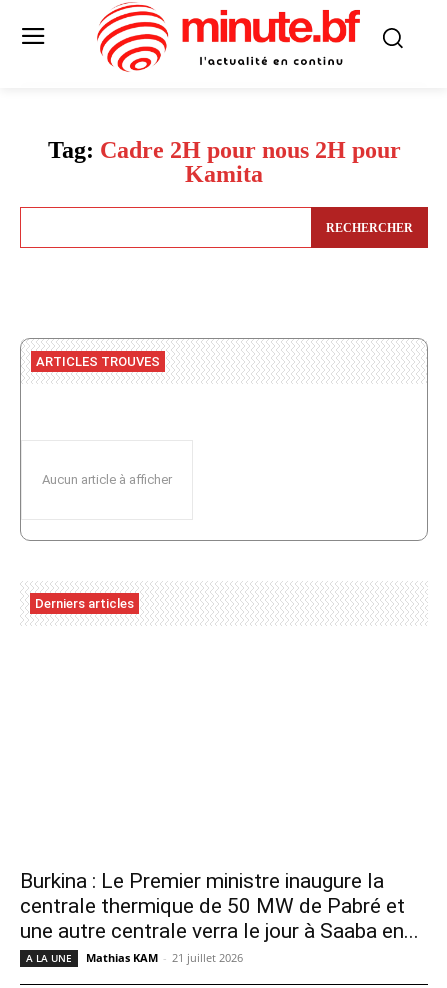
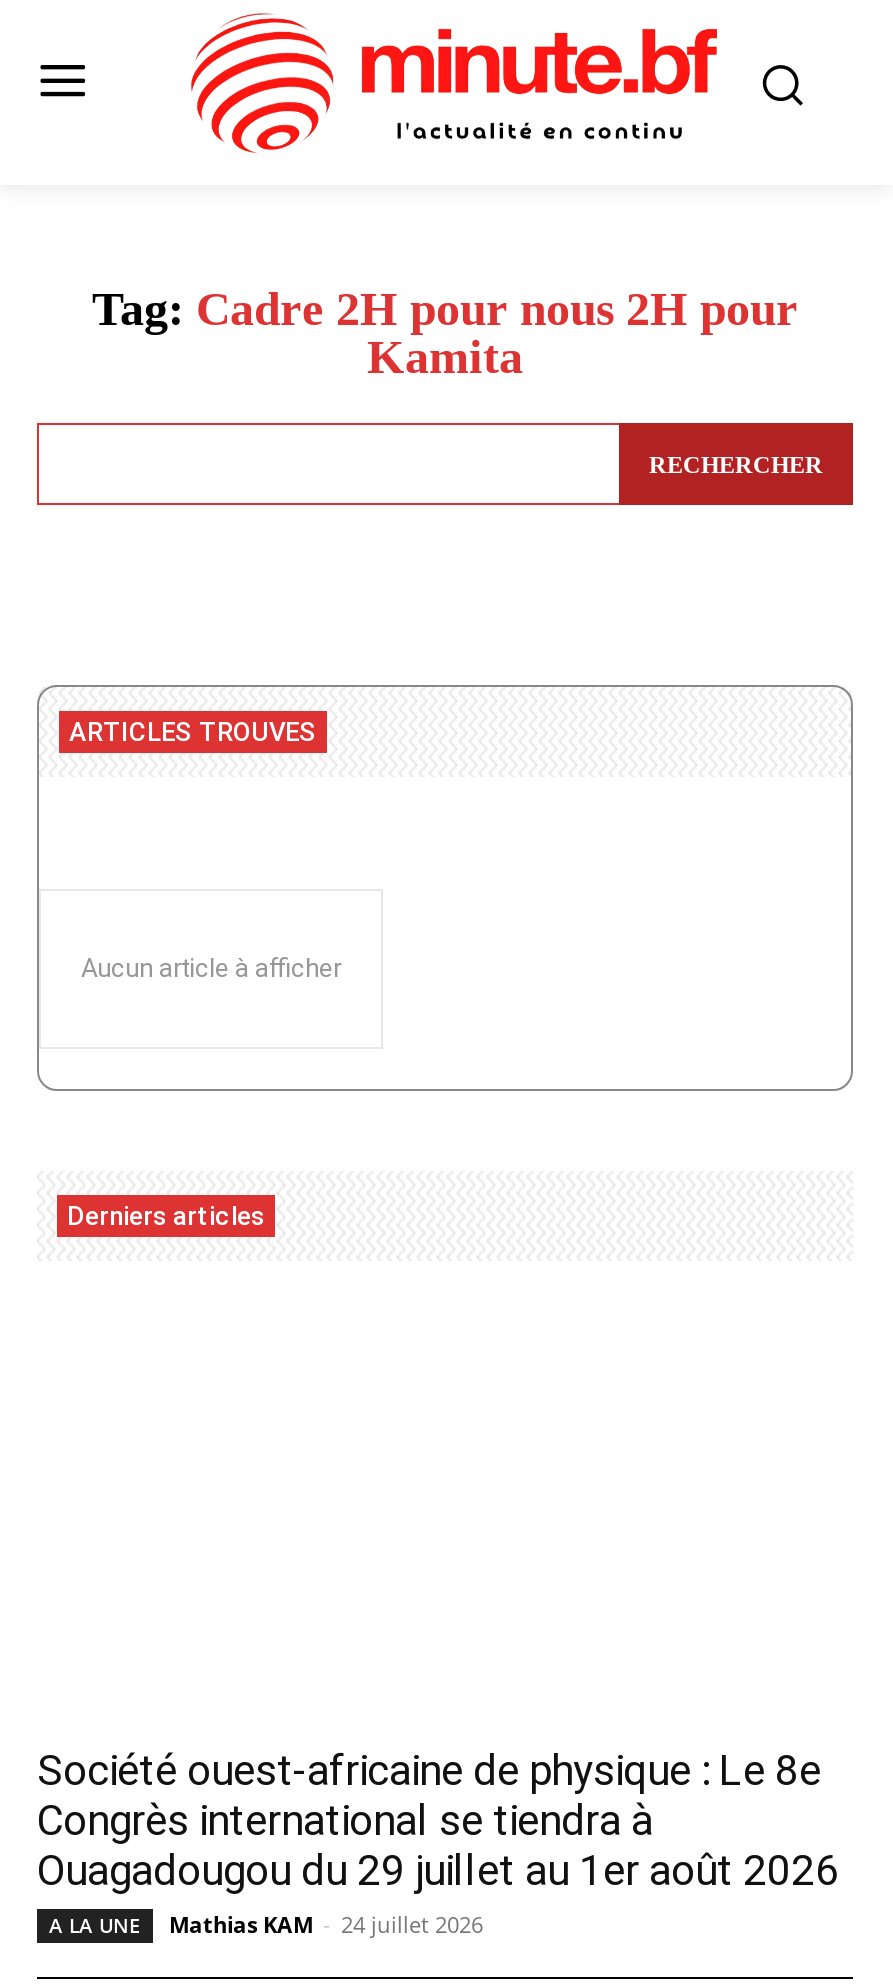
[20,869,419,943] Burkina : Le Premier ministre inaugure la | centrale thermique de 50 MW de Pabré et | une autre centrale verra le jour à Saaba en... -> [37,1746,839,1894] Société ouest-africaine de physique : Le 8e | Congrès international se tiendra à | Ouagadougou du 29 juillet au 1er août 2026
[86,950,243,965] Mathias KAM - 21 juillet 2026 -> [169,1908,483,1938] Mathias KAM - 24 juillet 2026

